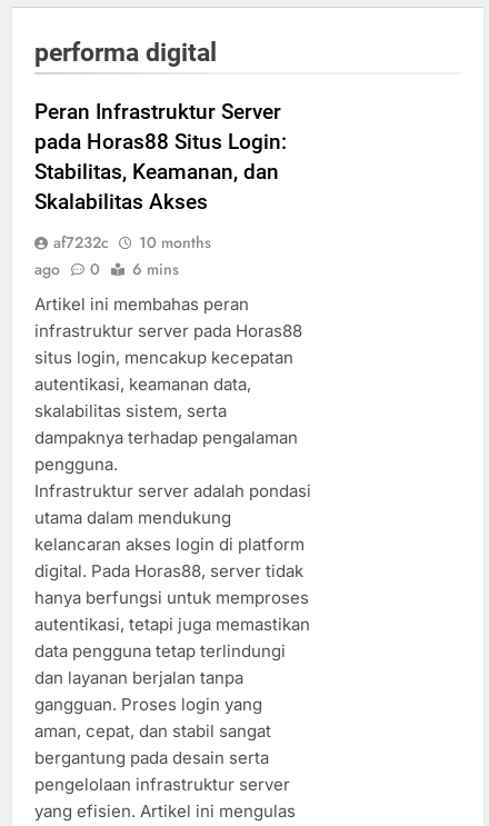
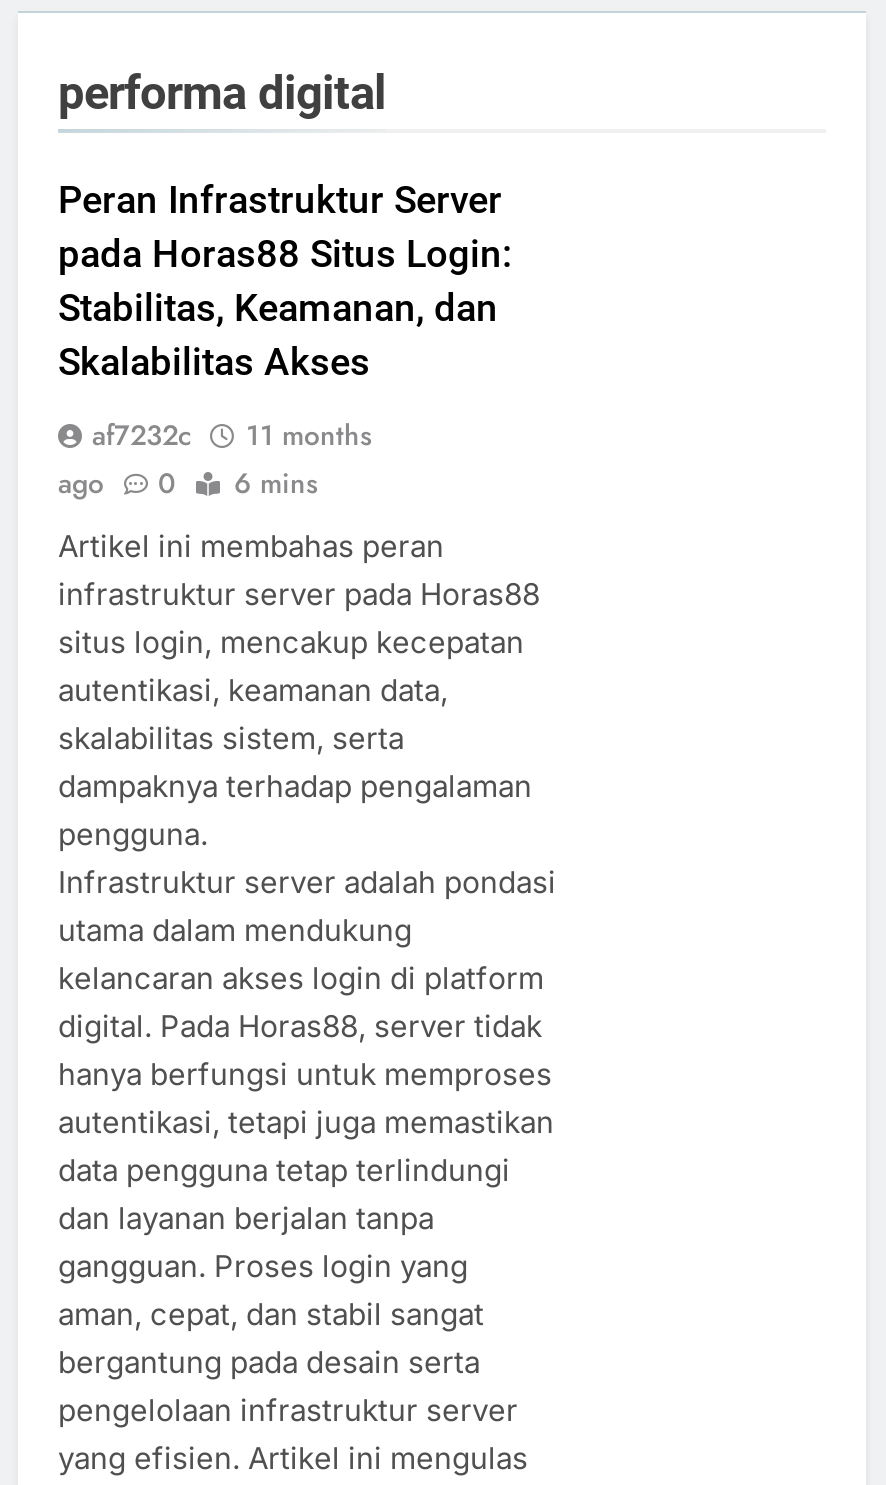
[53,231,211,254] af7232c 10 months -> [92,415,372,455] af7232c 11 months

